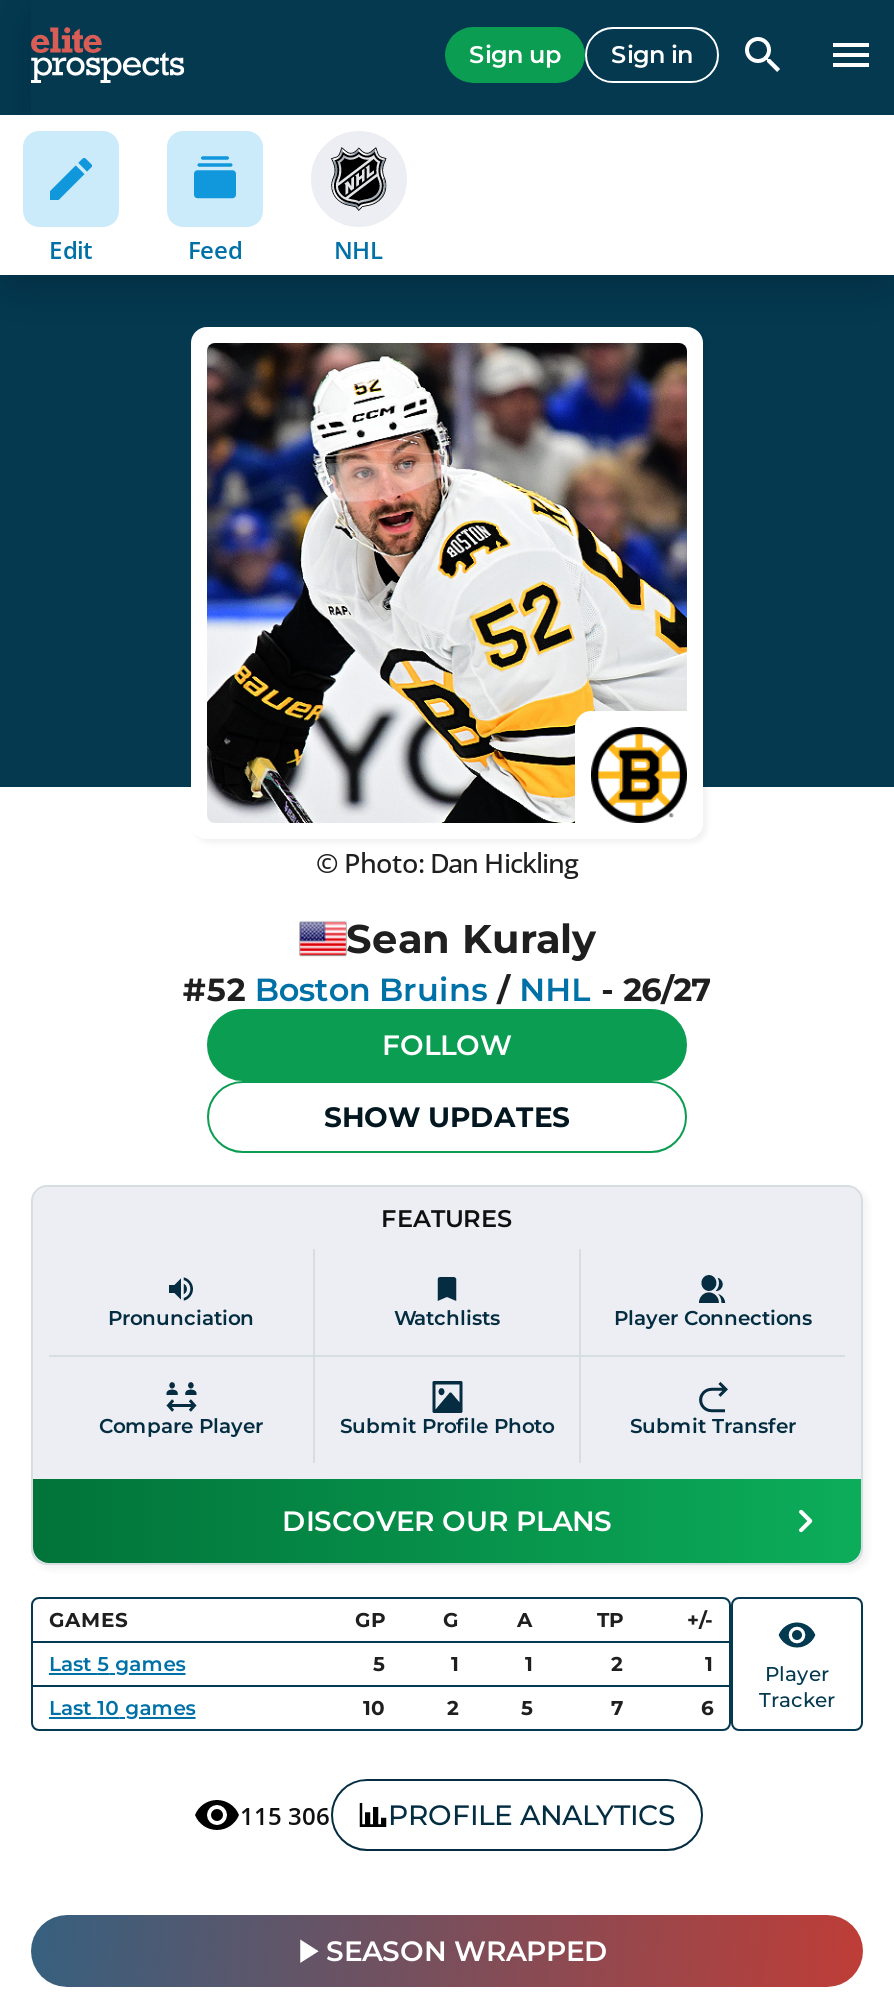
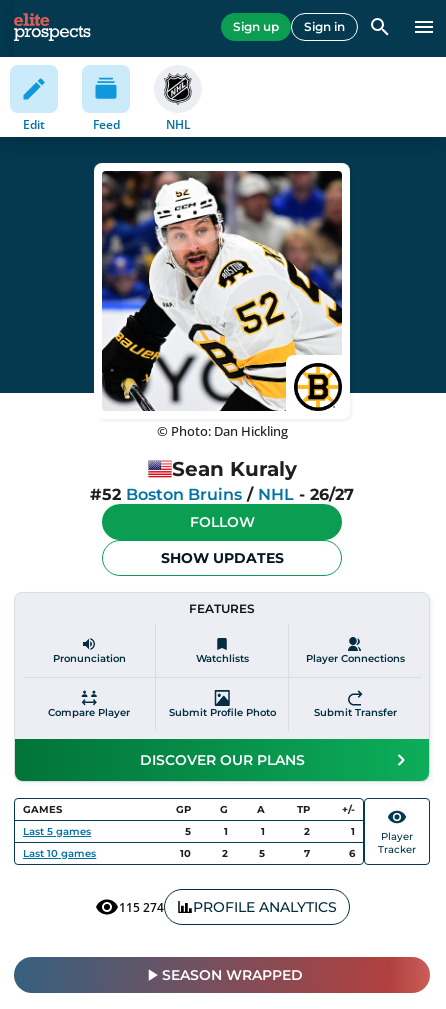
[240,1797,676,1833] 115 306 PROFILE ANALYTICS -> [118,898,336,916] 115 274 PROFILE ANALYTICS

